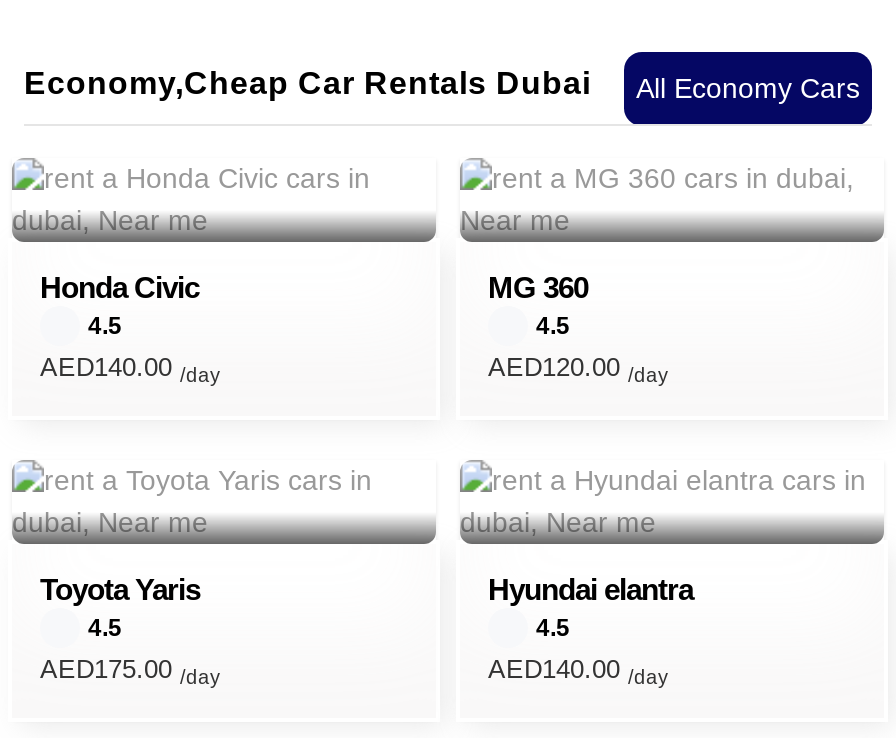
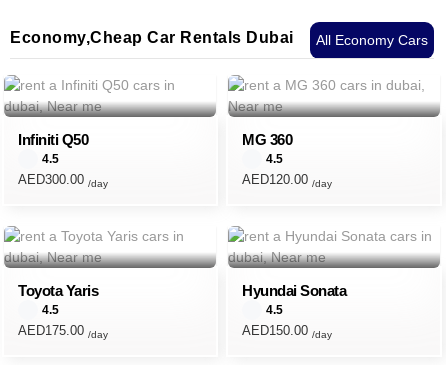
[40,271,199,305] Honda Civic -> [18,131,88,148] Infiniti Q50
[40,353,220,386] AED140.00 /day -> [18,172,108,189] AED300.00 /day
[488,573,693,607] Hyundai elantra -> [242,282,346,299] Hyundai Sonata
[488,655,668,688] AED140.00 /day -> [242,323,332,340] AED150.00 /day

